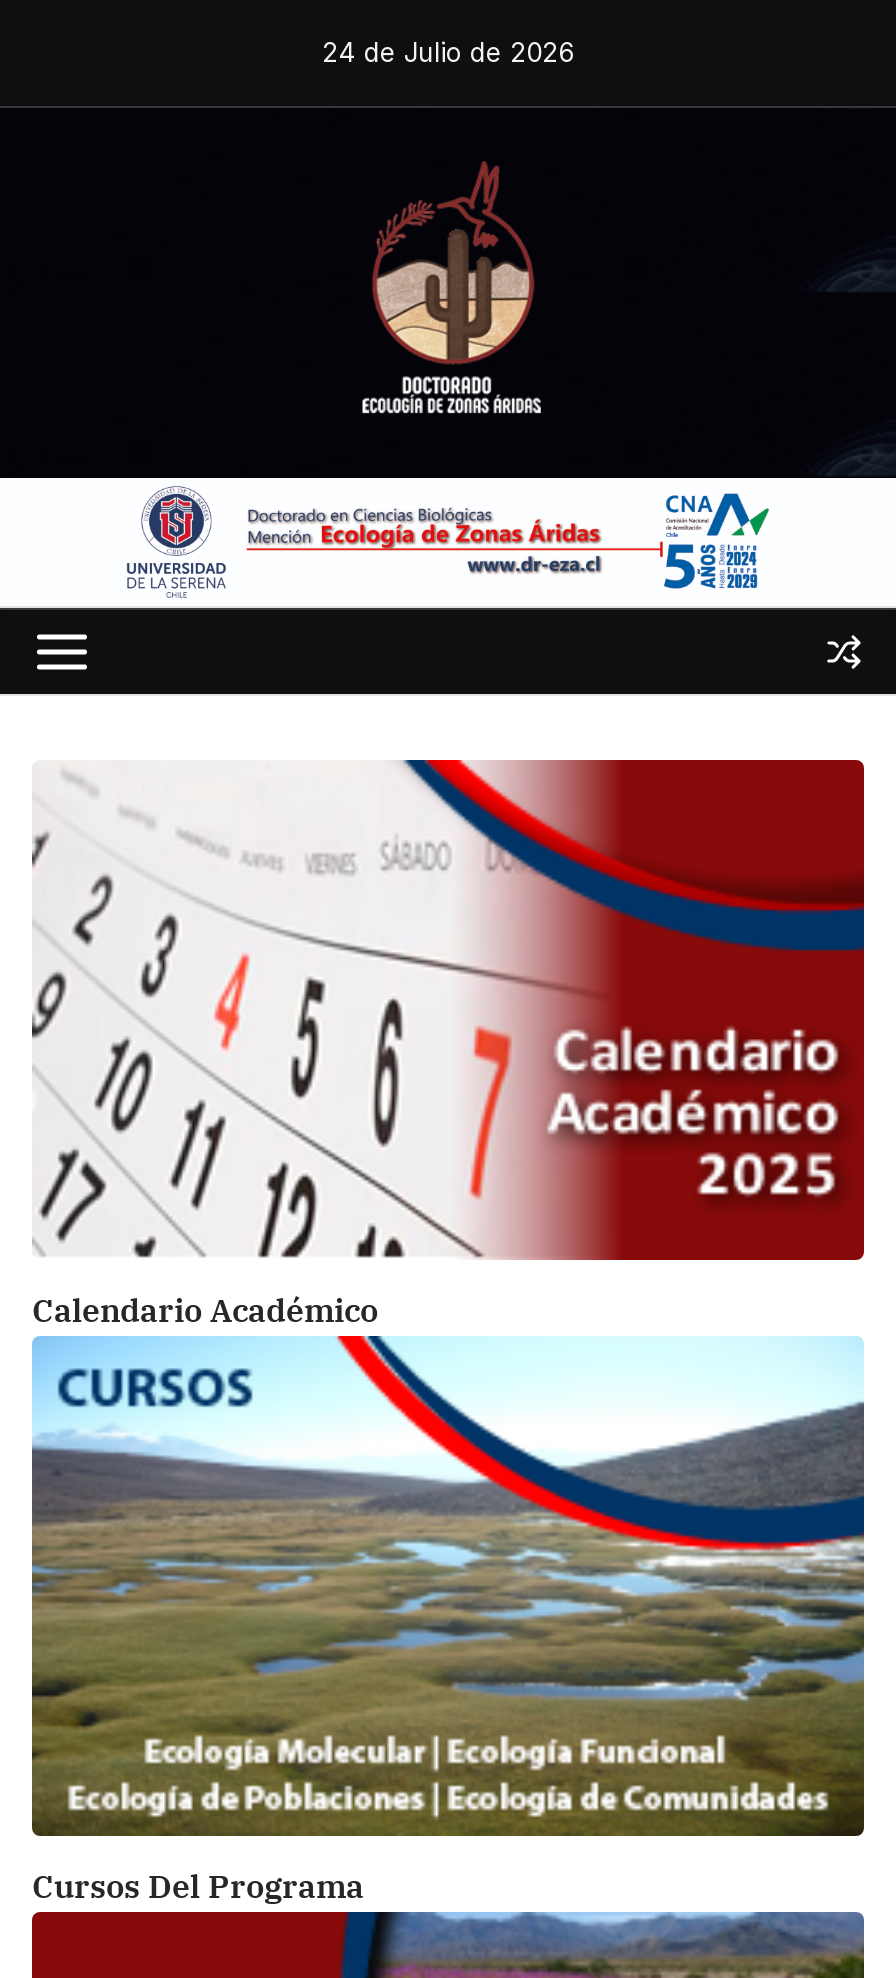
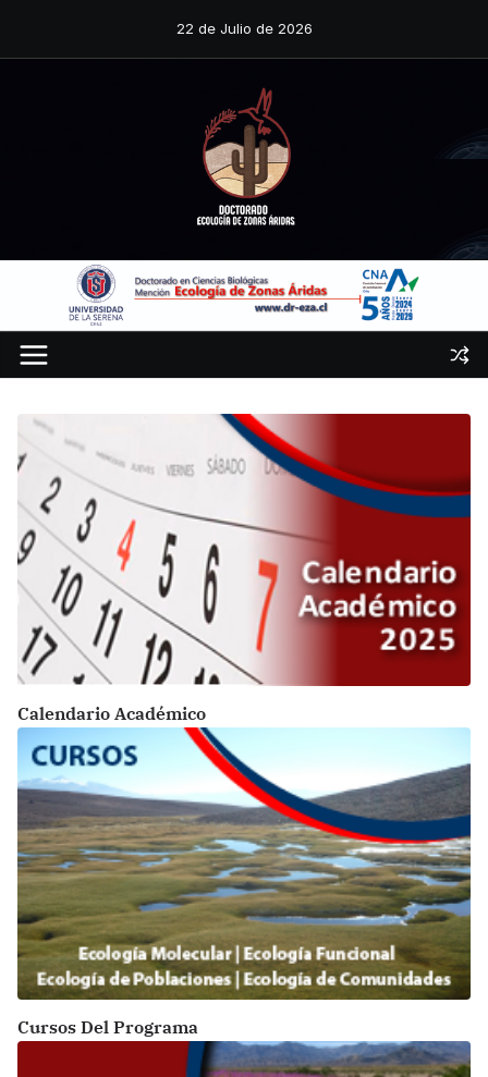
[322,36,574,68] 24 de Julio de 2026 -> [176,20,312,37] 22 de Julio de 2026

